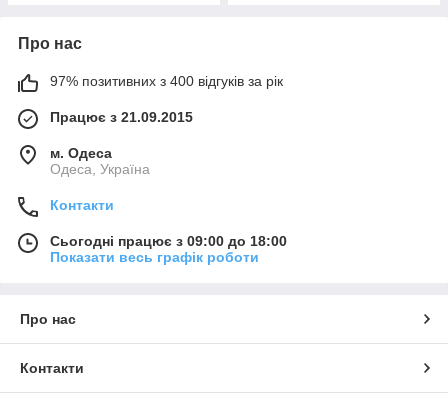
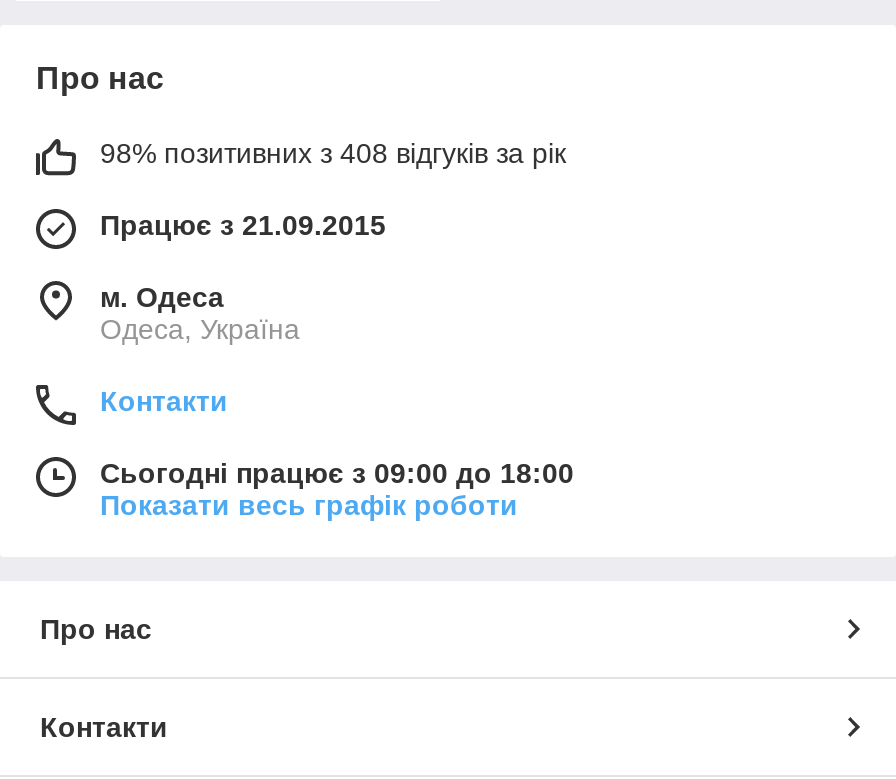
[50,73,283,89] 97% позитивних з 400 відгуків за рік -> [100,137,566,169] 98% позитивних з 408 відгуків за рік

